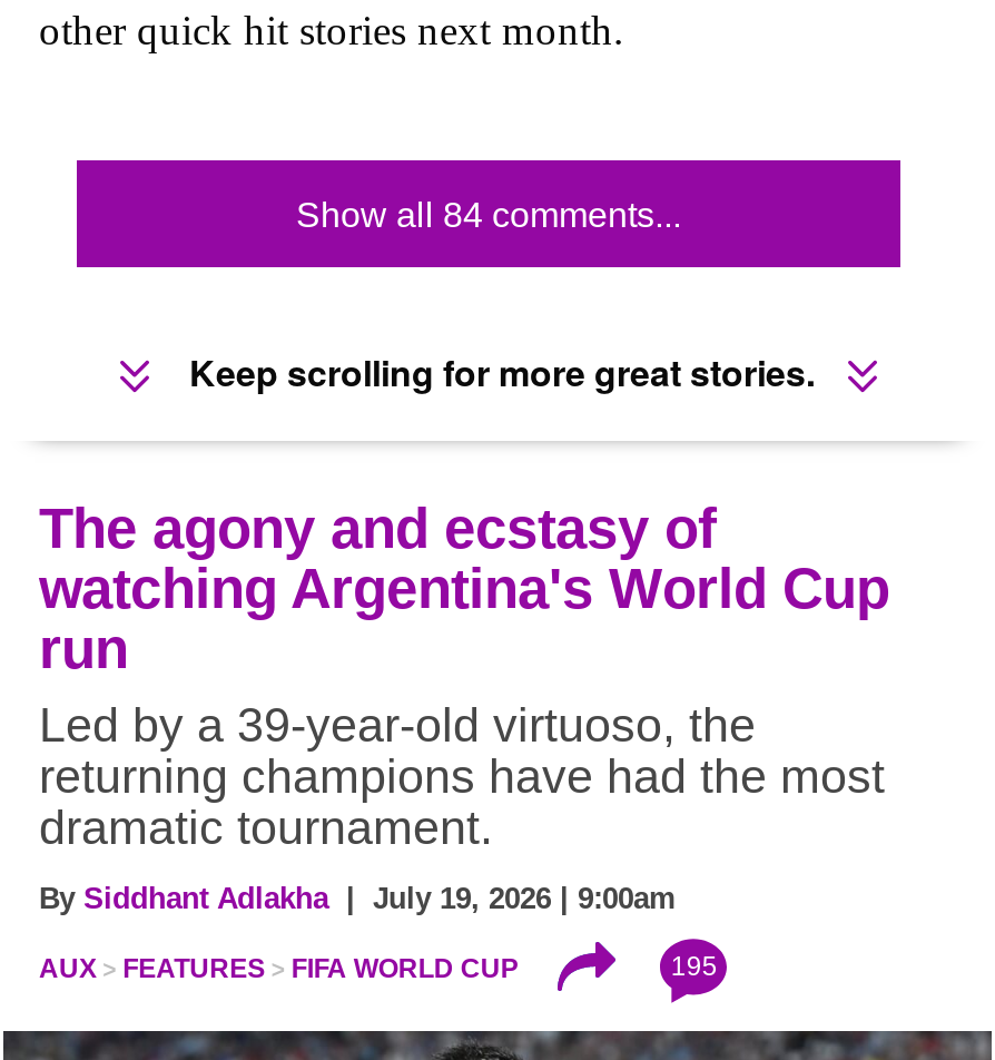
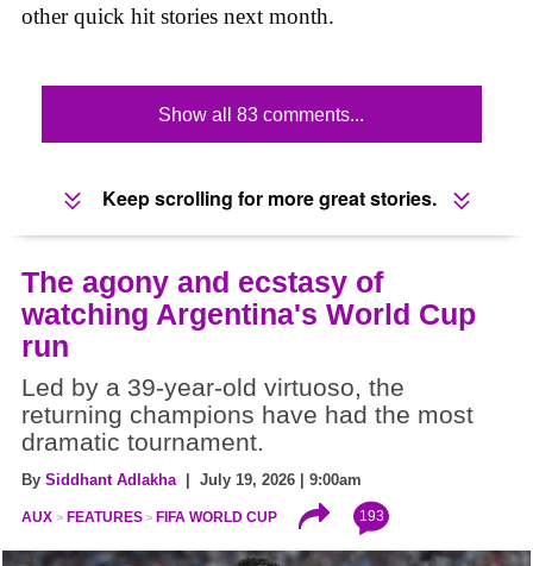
[296,196,681,234] Show all 84 comments... -> [159,105,365,125] Show all 83 comments...
[671,951,717,983] 195 -> [359,508,384,525] 193

